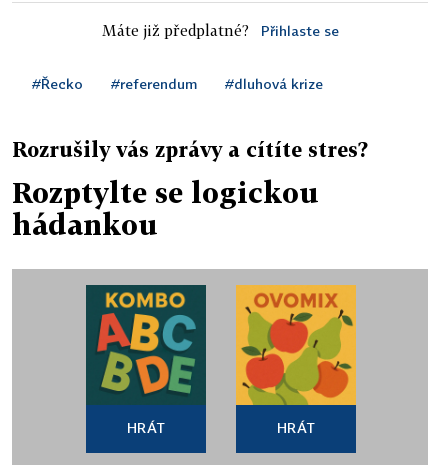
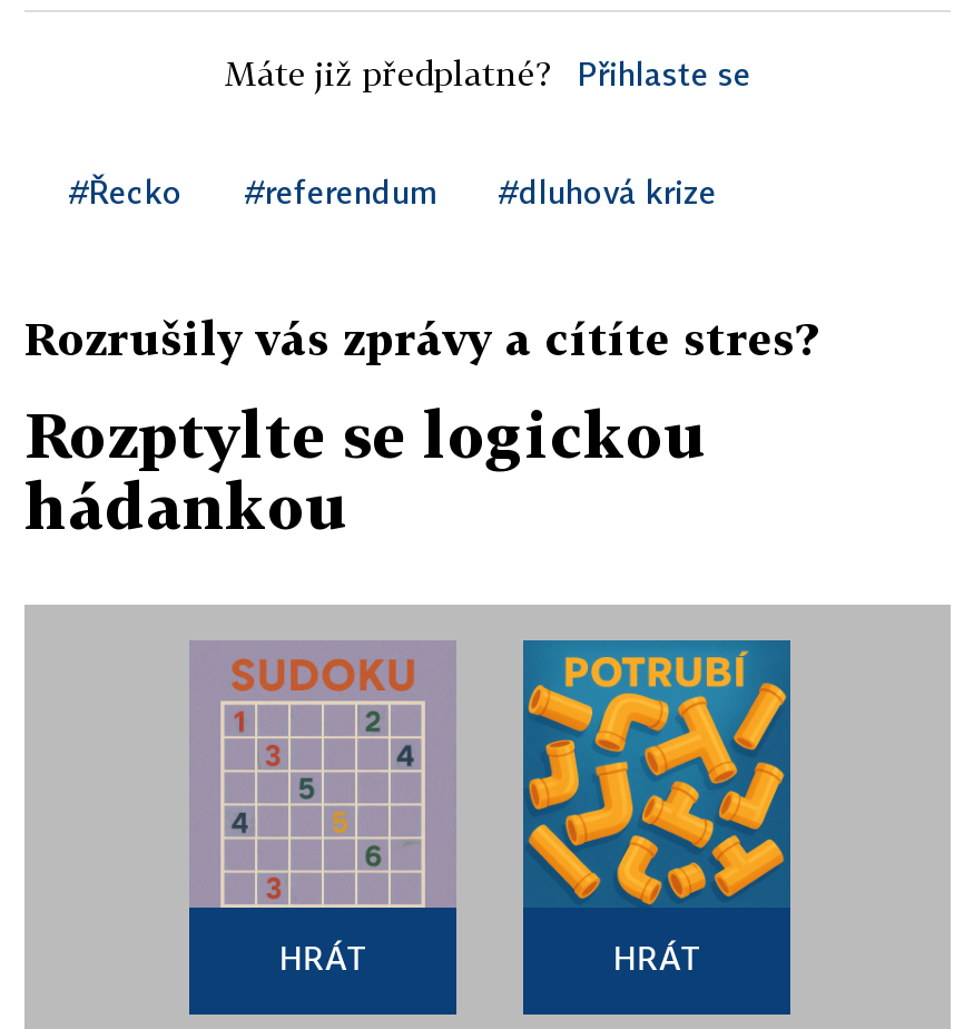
[85,284,207,405] [image] -> [189,640,456,910] [image]
[235,284,357,406] [image] -> [521,638,793,908] [image]

